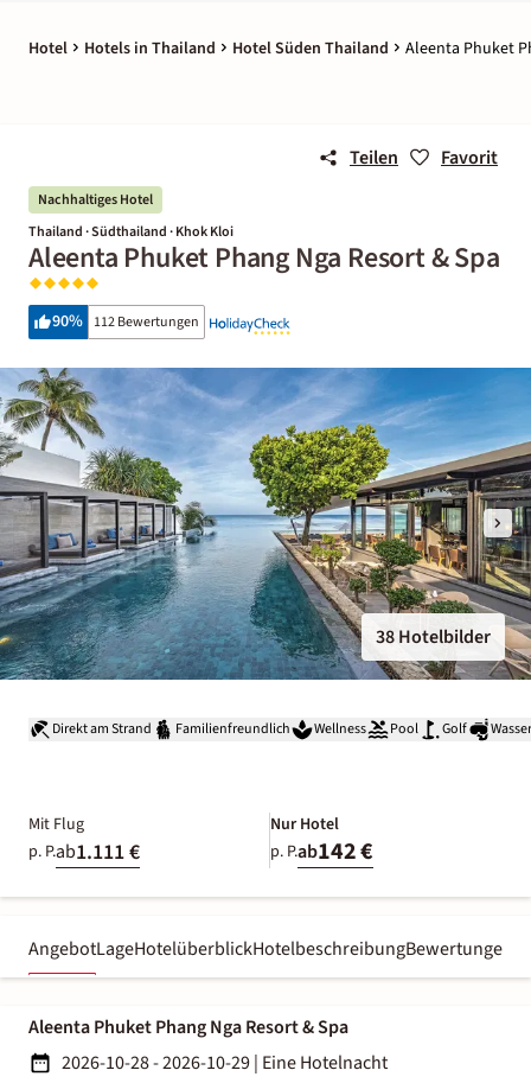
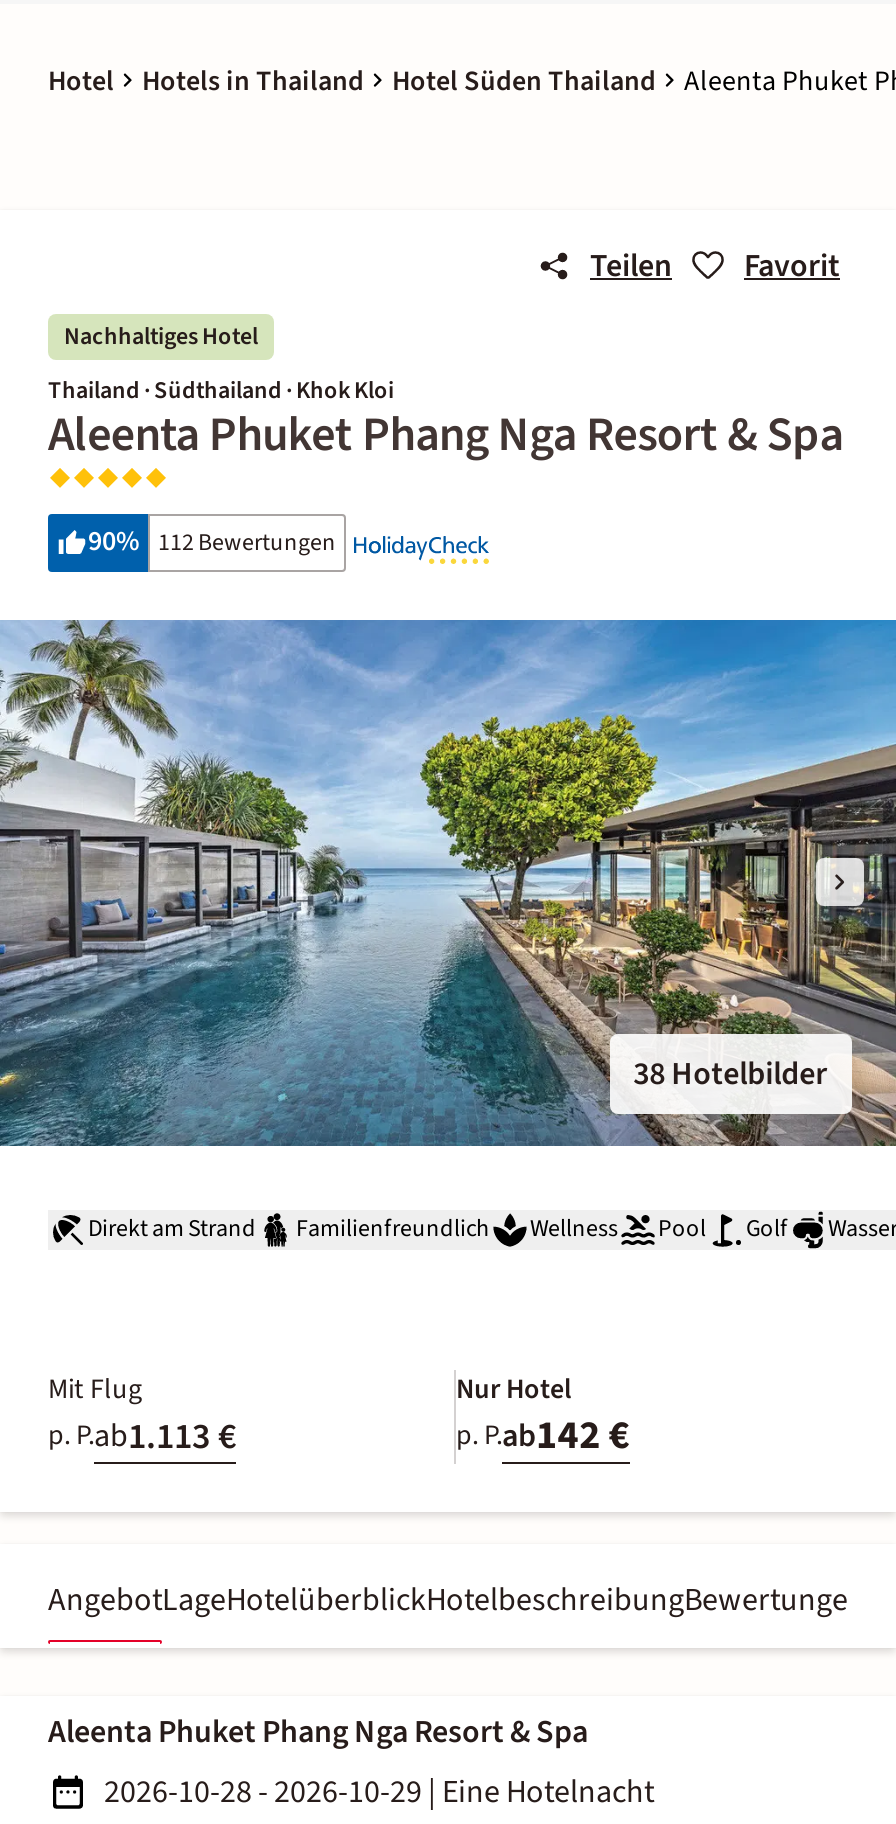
[28,837,140,867] p. P.ab1.111 € -> [48,1412,236,1462] p. P.ab1.113 €

